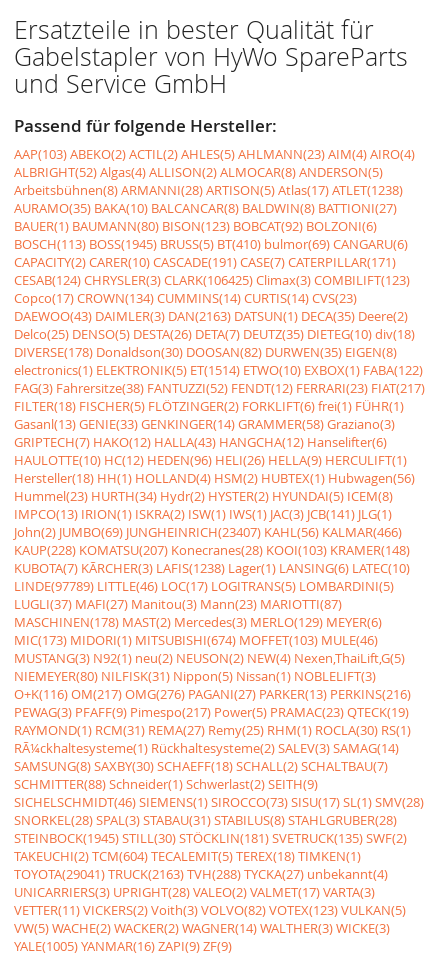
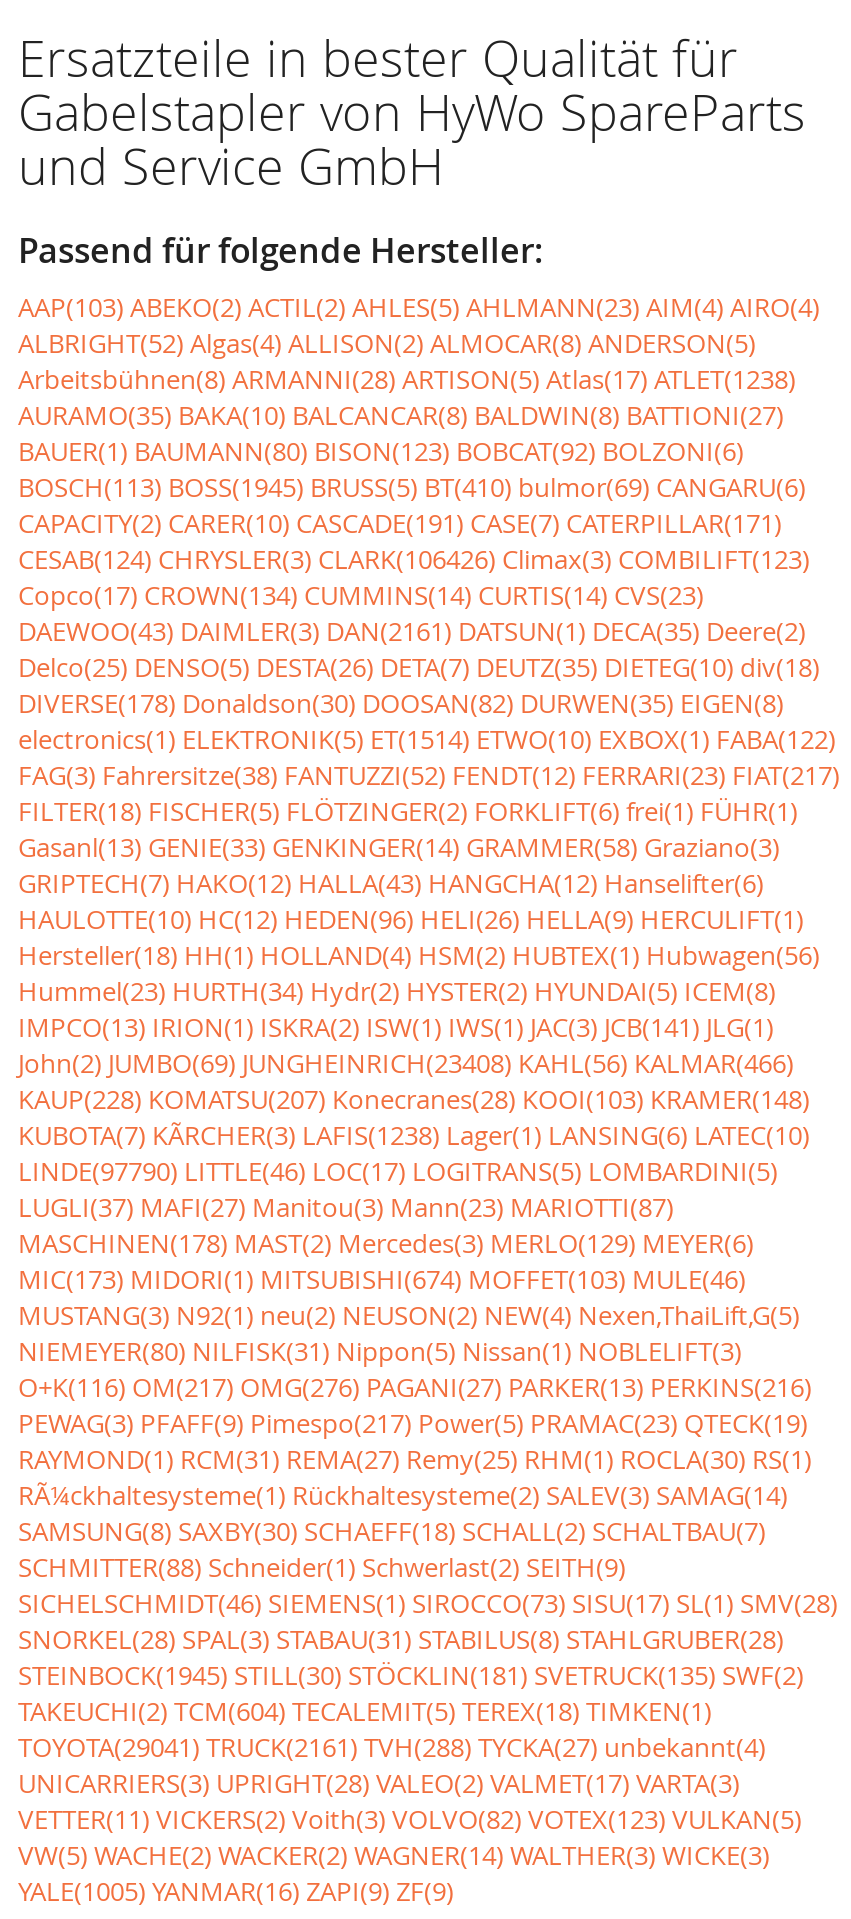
[14,271,410,289] CESAB(124) CHRYSLER(3) CLARK(106425) Climax(3) COMBILIFT(123) -> [18,541,810,577] CESAB(124) CHRYSLER(3) CLARK(106426) Climax(3) COMBILIFT(123)
[14,307,408,325] DAEWOO(43) DAIMLER(3) DAN(2163) DATSUN(1) DECA(35) Deere(2) -> [18,613,806,649] DAEWOO(43) DAIMLER(3) DAN(2161) DATSUN(1) DECA(35) Deere(2)
[14,523,402,541] John(2) JUMBO(69) JUNGHEINRICH(23407) KAHL(56) KALMAR(466) -> [18,1045,794,1081] John(2) JUMBO(69) JUNGHEINRICH(23408) KAHL(56) KALMAR(466)
[14,577,394,595] LINDE(97789) LITTLE(46) LOC(17) LOGITRANS(5) LOMBARDINI(5) -> [18,1153,778,1189] LINDE(97790) LITTLE(46) LOC(17) LOGITRANS(5) LOMBARDINI(5)
[14,865,388,883] TOYOTA(29041) TRUCK(2163) TVH(288) TYCKA(27) unbekannt(4) -> [18,1729,766,1765] TOYOTA(29041) TRUCK(2161) TVH(288) TYCKA(27) unbekannt(4)

